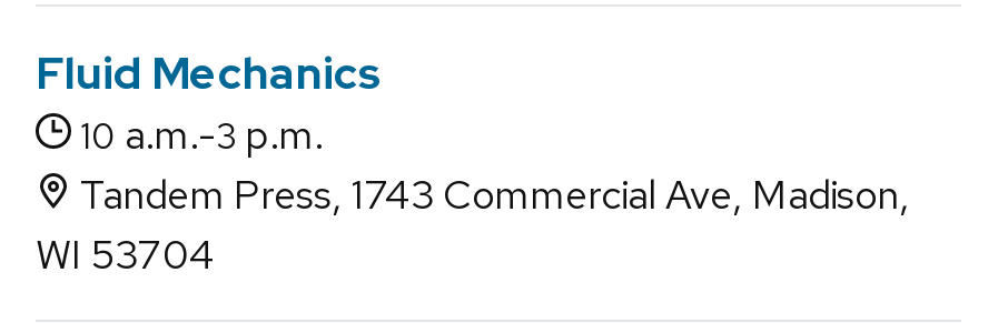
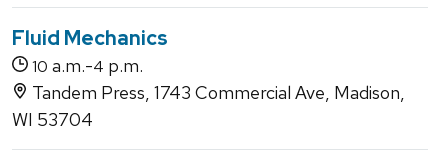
[80,109,323,160] 10 a.m.-3 p.m. -> [32,54,143,77] 10 a.m.-4 p.m.

